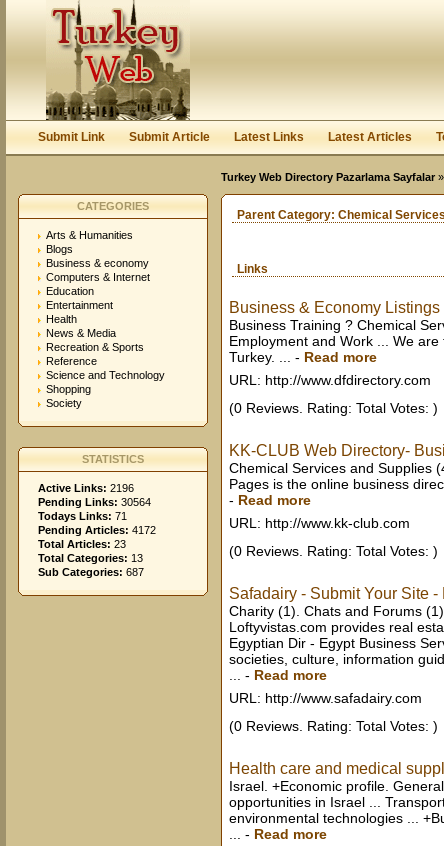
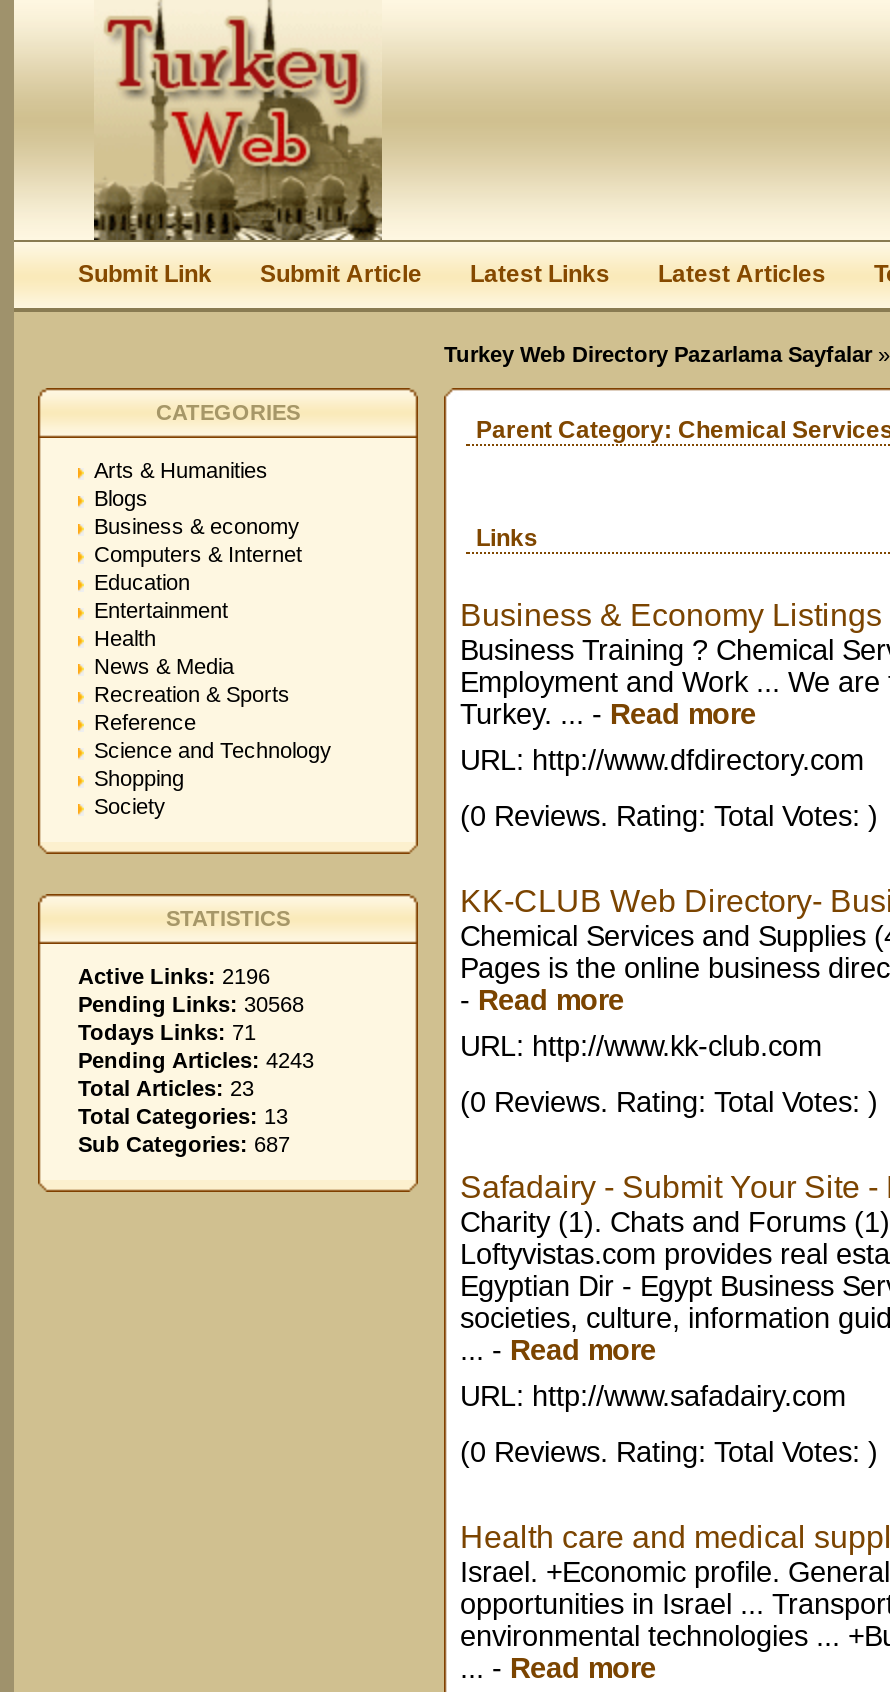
[38,496,151,508] Pending Links: 30564 -> [78,992,304,1016] Pending Links: 30568
[38,524,156,536] Pending Articles: 4172 -> [78,1048,314,1072] Pending Articles: 4243

